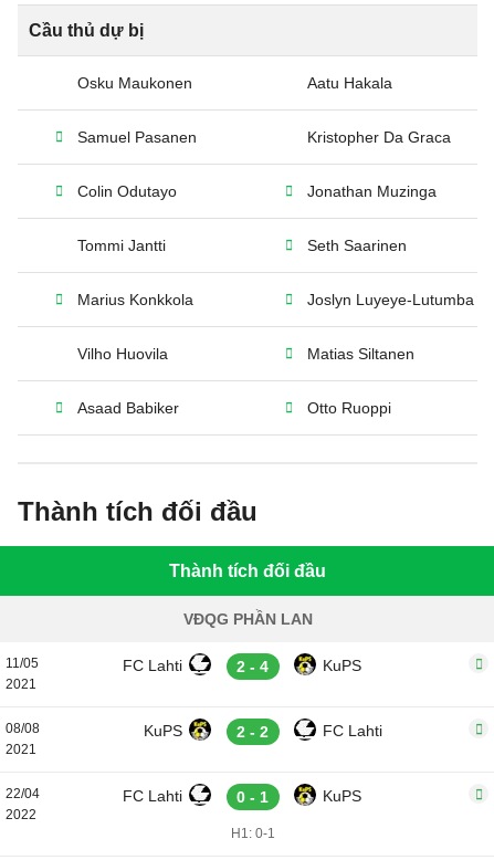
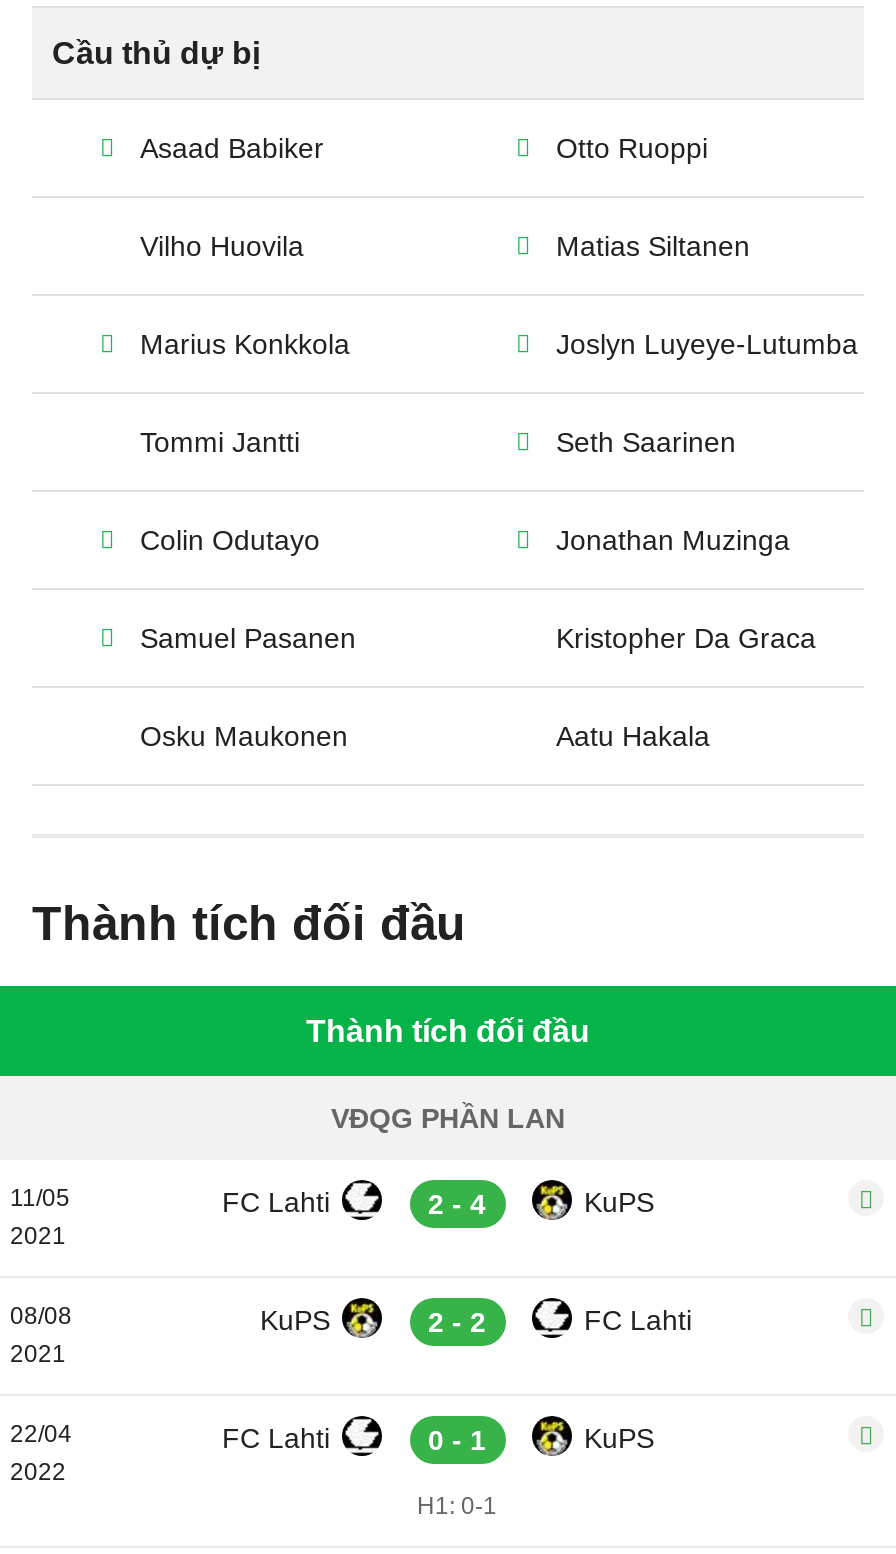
moved [77,74,392,92] -> [140,720,710,752]: Osku Maukonen | Aatu Hakala
moved [77,128,474,417] -> [140,132,858,654]: Samuel Pasanen | Kristopher Da Graca | Colin Odutayo | ... | Asaad Babiker | Otto Ruoppi

